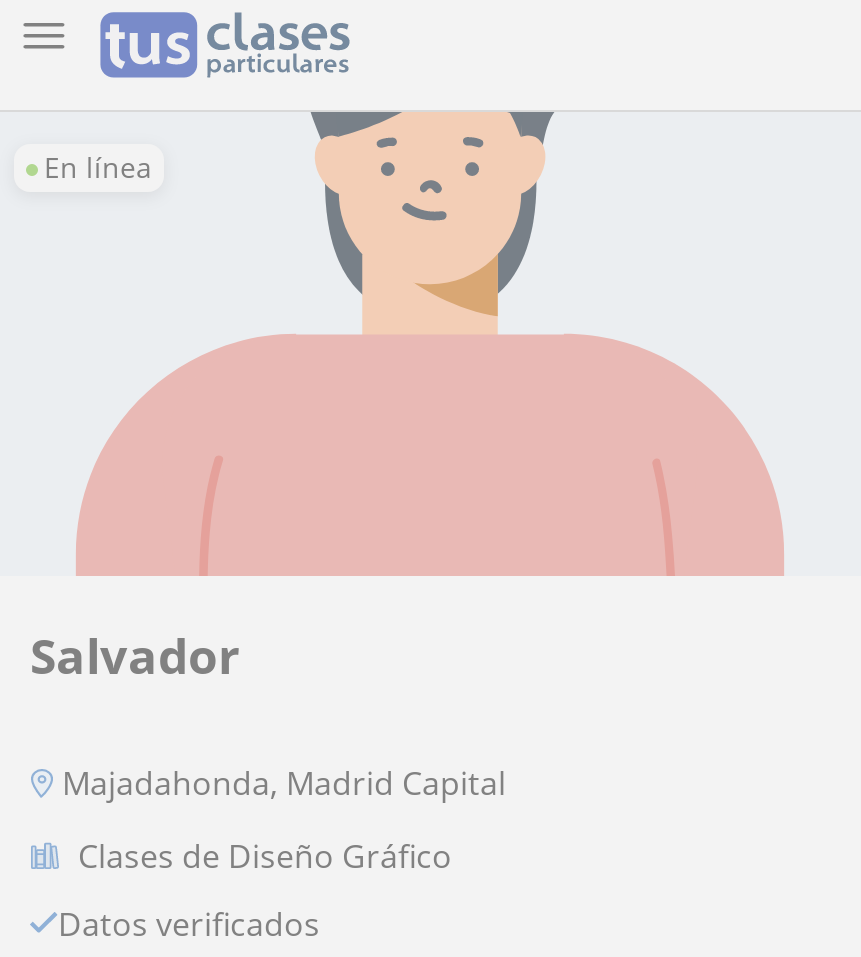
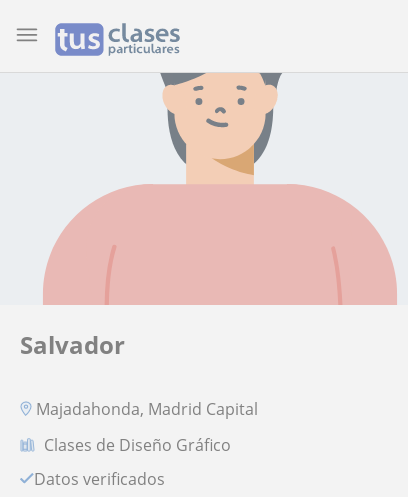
[44,148,152,186] En línea -> none

